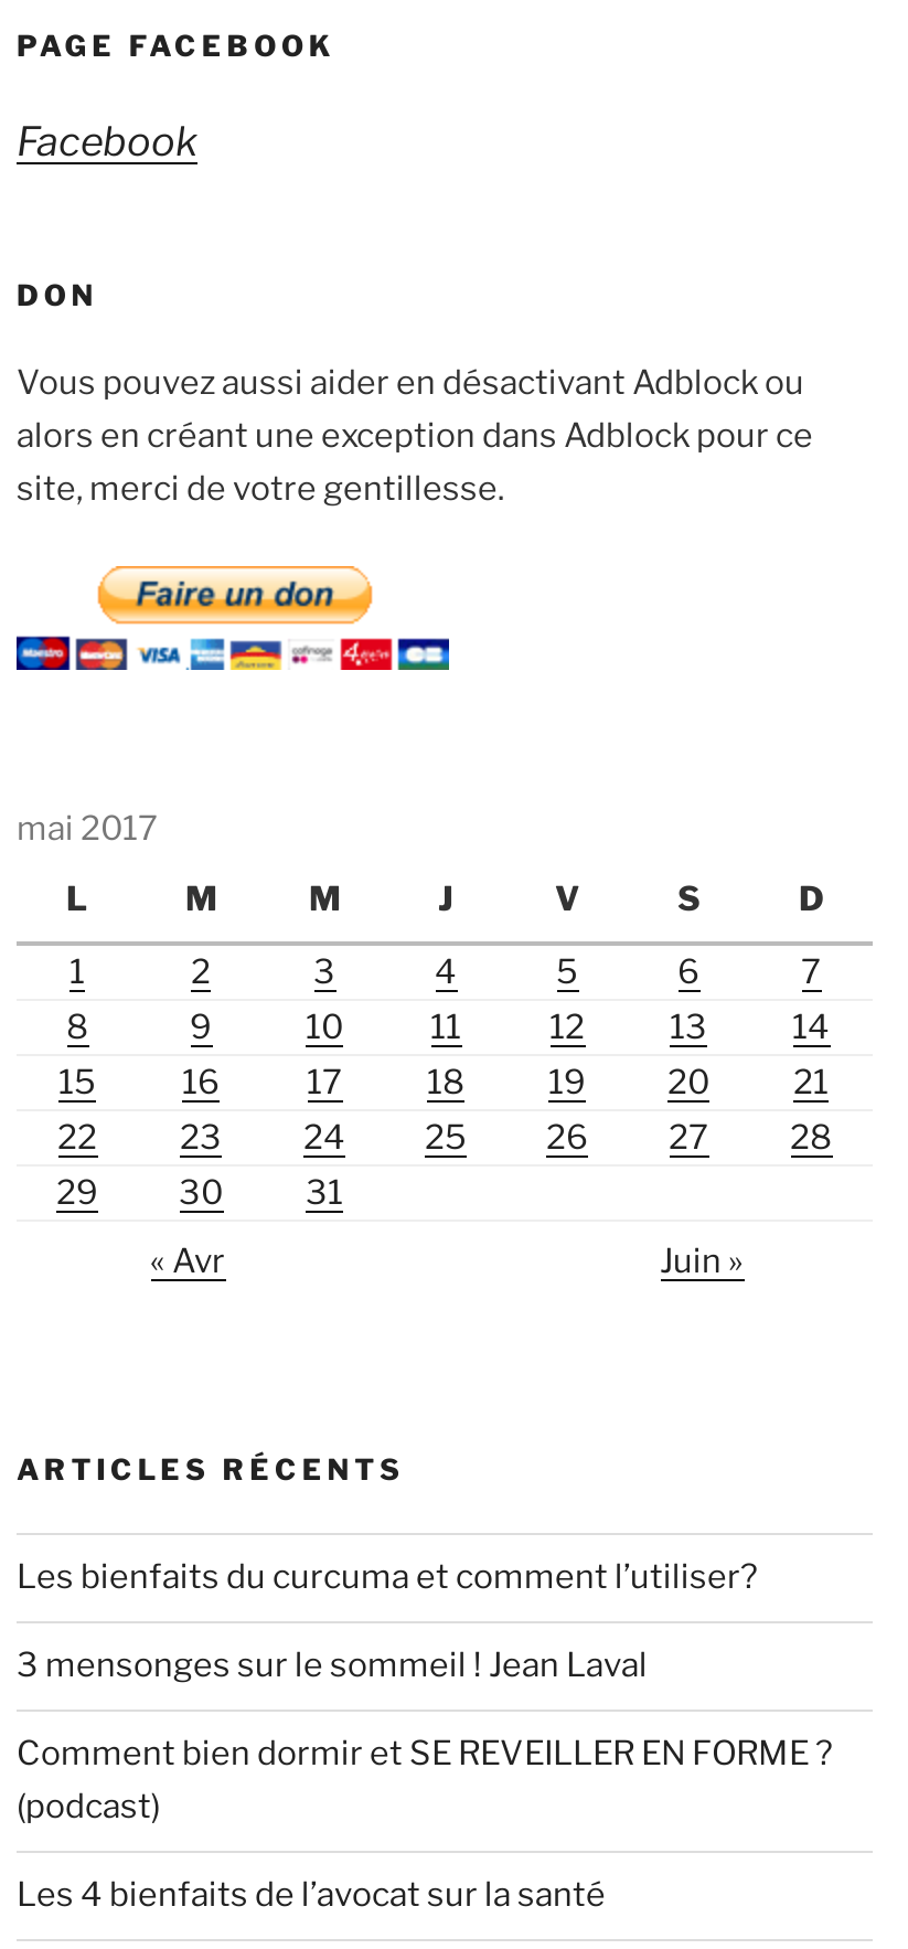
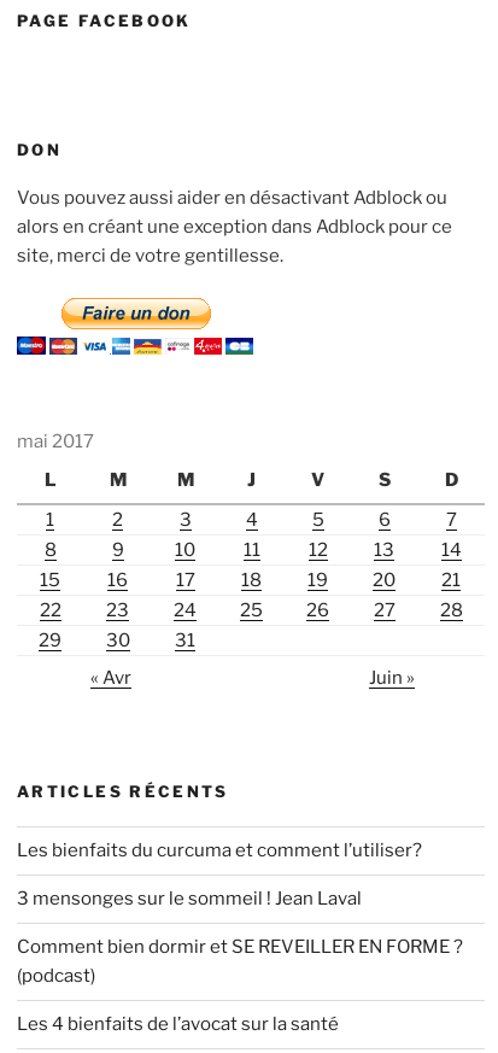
[17,118,197,164] Facebook -> none

